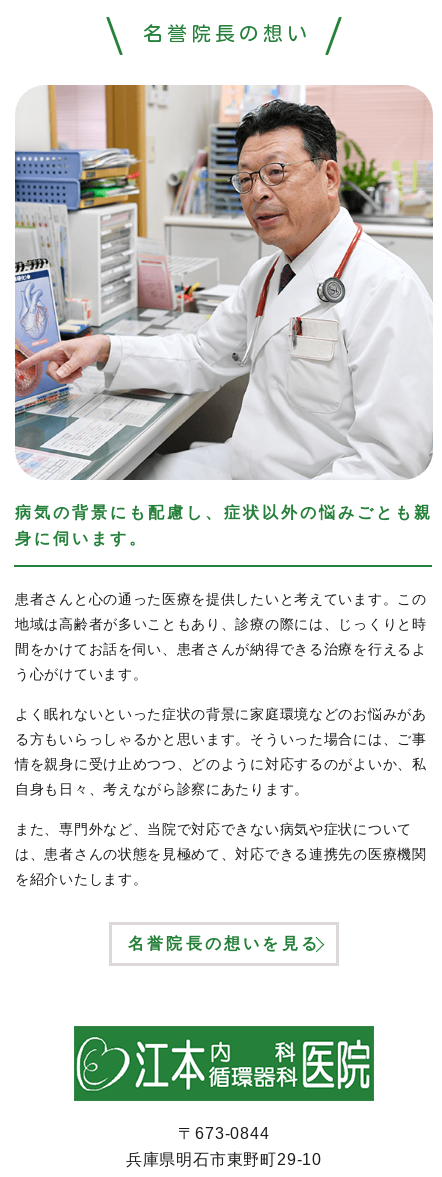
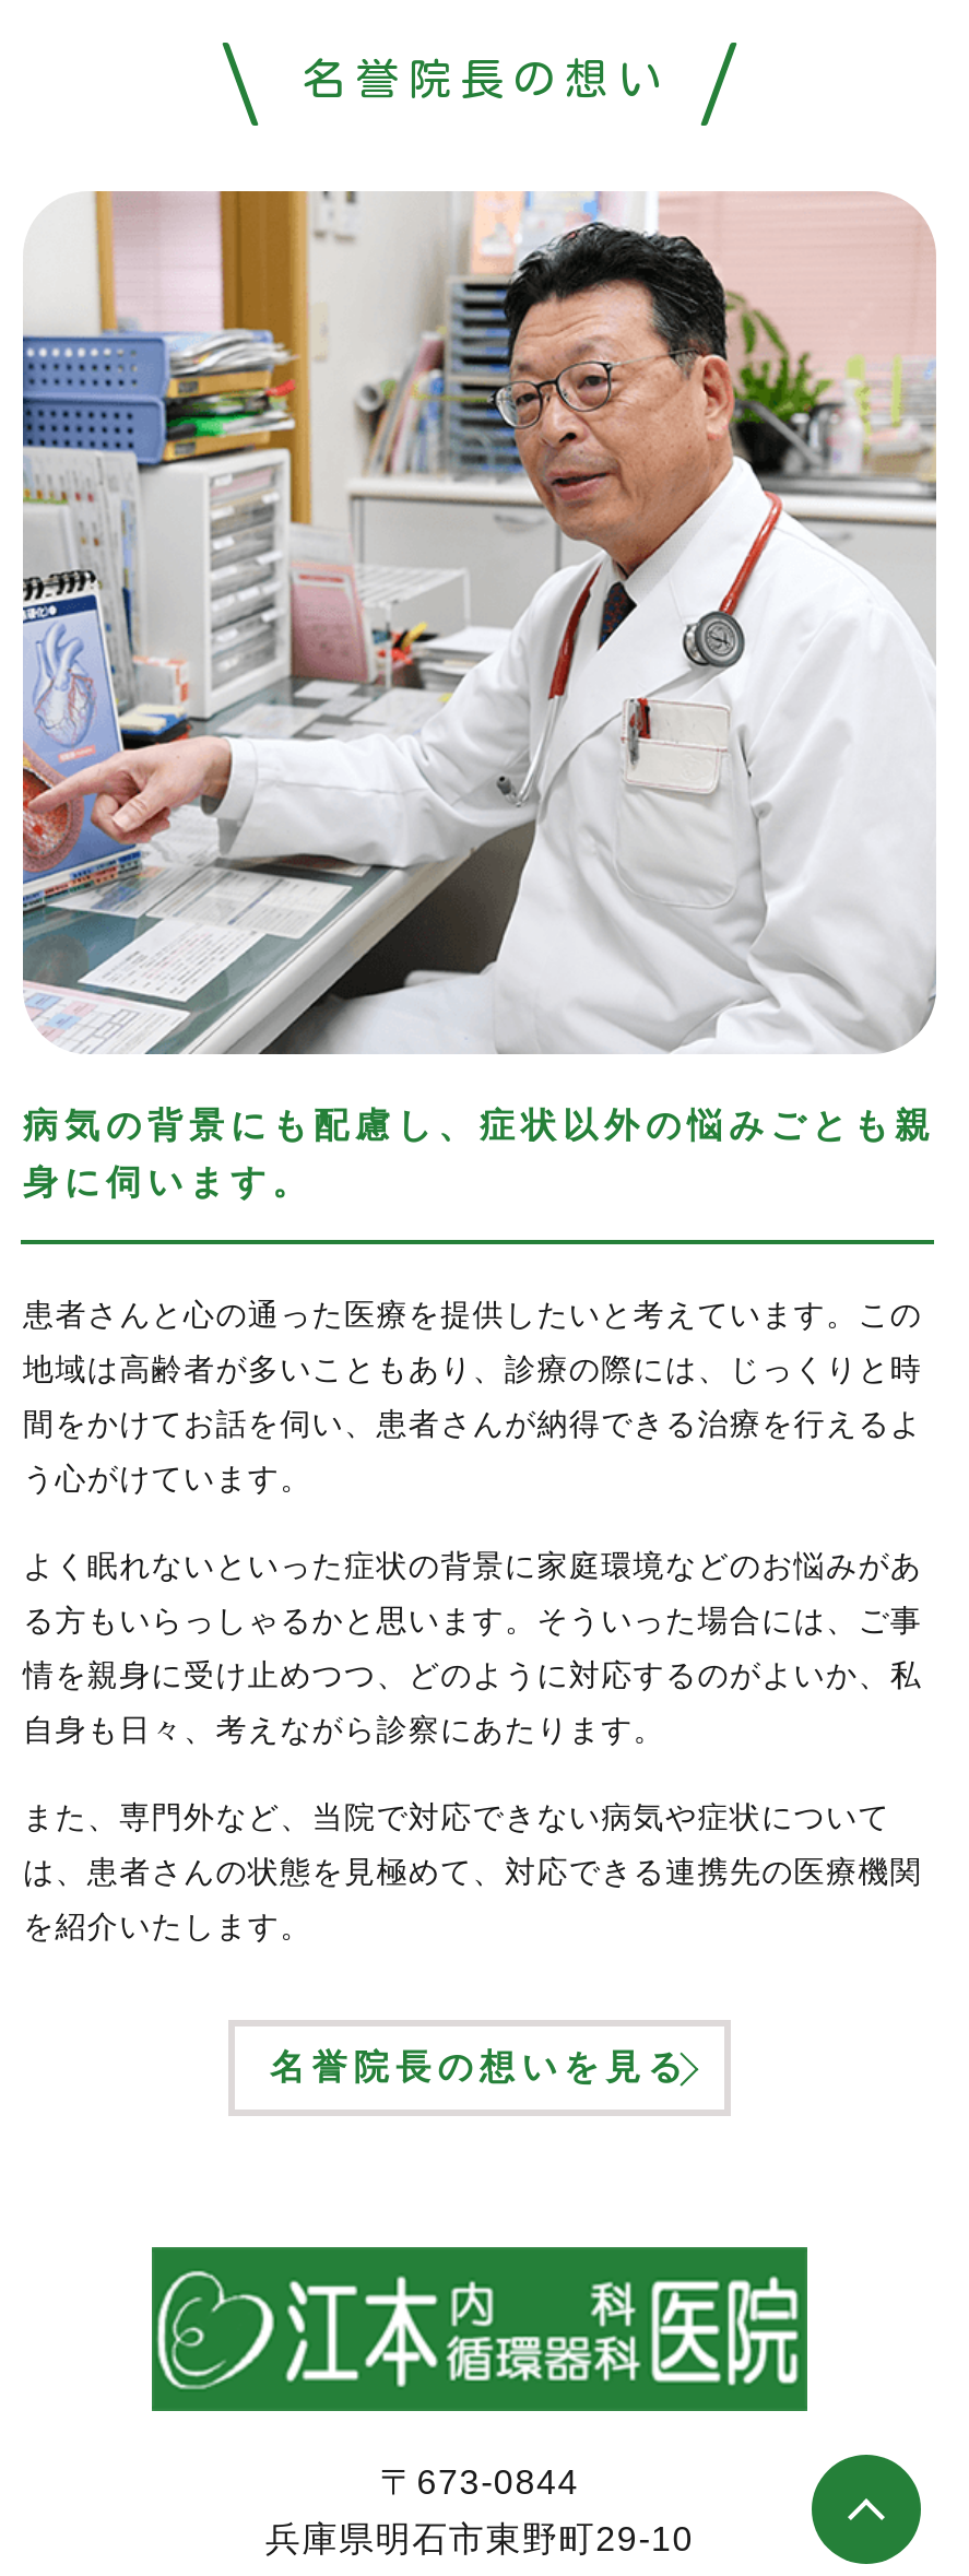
none -> [810,2453,923,2566] [image]

